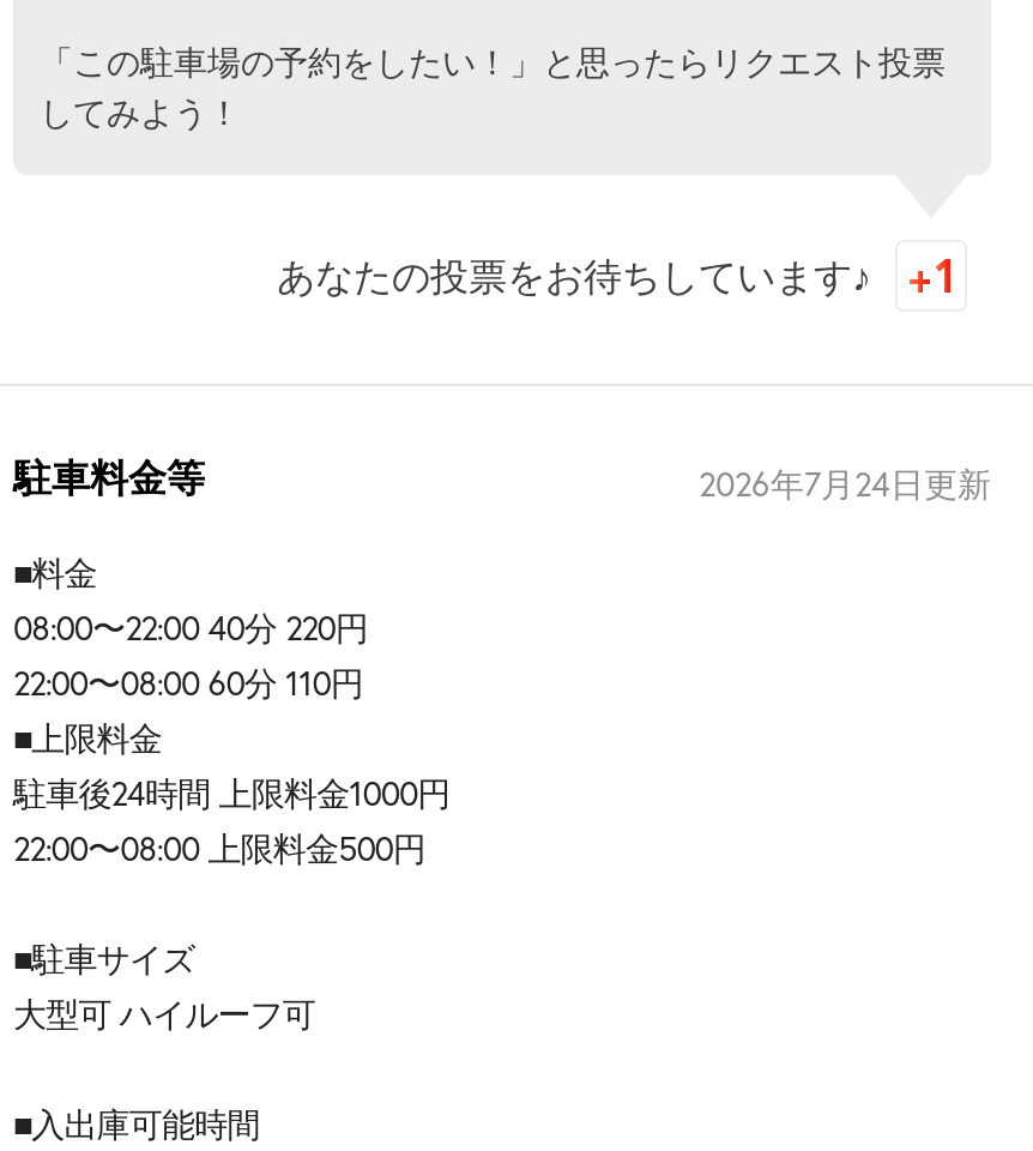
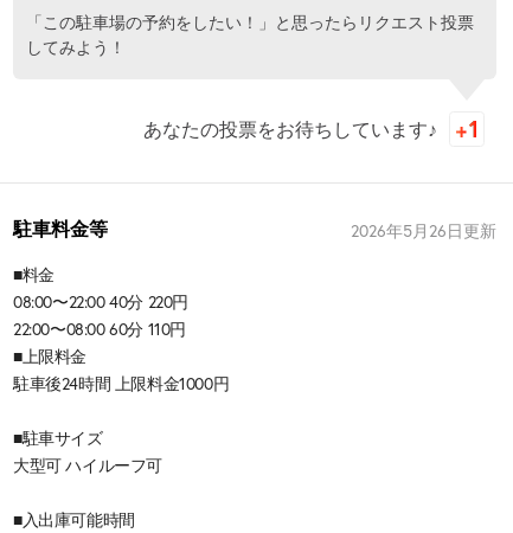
[699,460,991,506] 2026年7月24日更新 -> [351,220,496,242] 2026年5月26日更新
[13,825,425,870] 22:00〜08:00 上限料金500円 -> none

